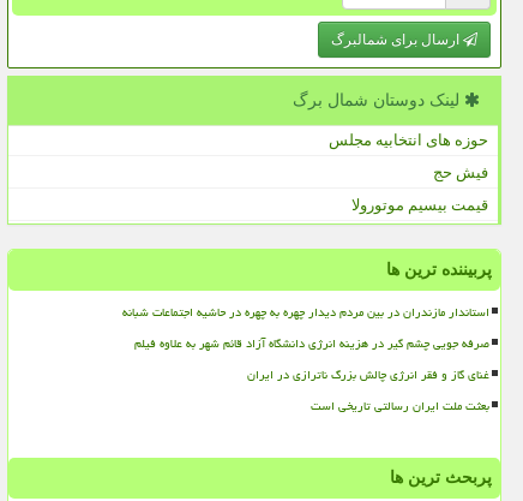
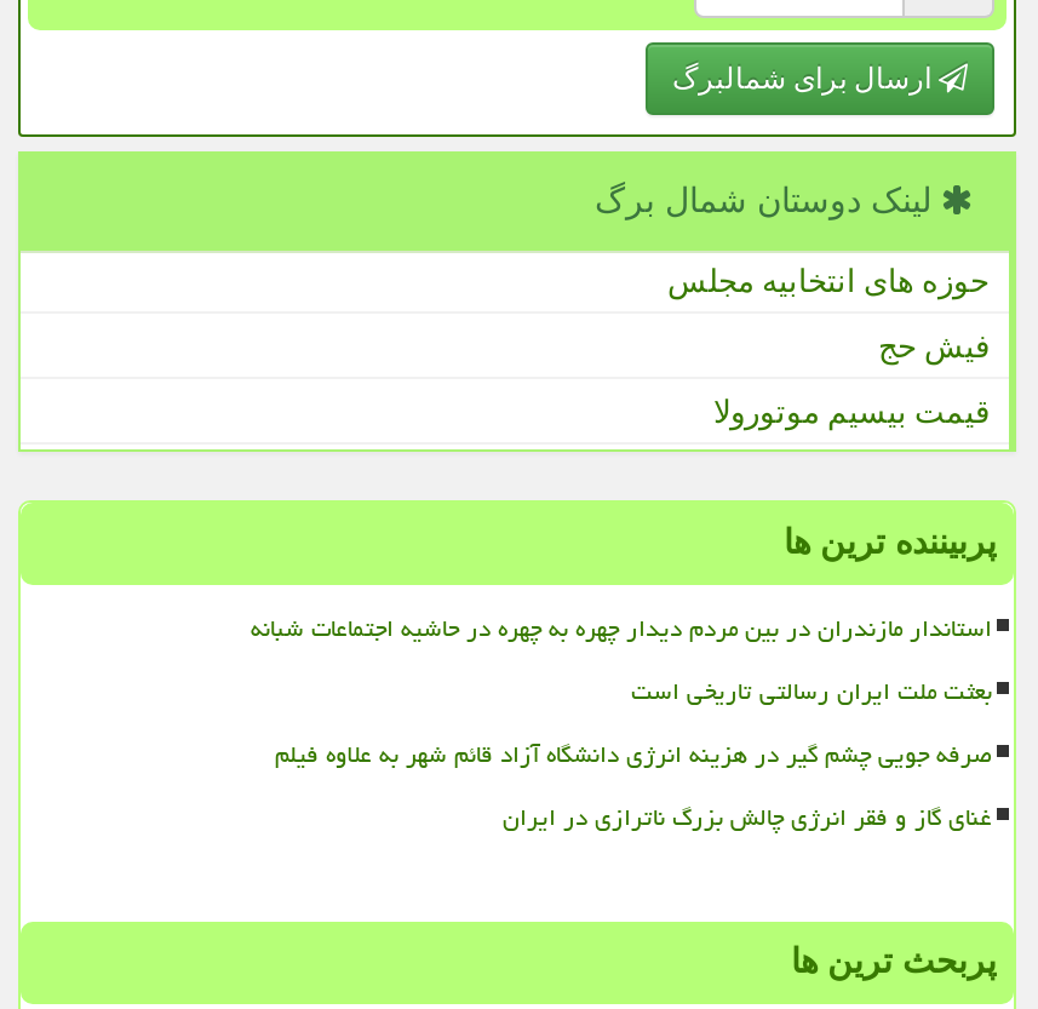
moved [134,331,489,386] -> [275,729,992,841]: صرفه جویی چشم گیر در هزینه انرژی دانشگاه آزاد قائم شهر به علاوه فیلم | غنای گاز و فقر انرژی چالش بزرگ ناترازی در ایران
moved [311,393,489,417] -> [631,666,992,715]: بعثت ملت ایران رسالتی تاریخی است

